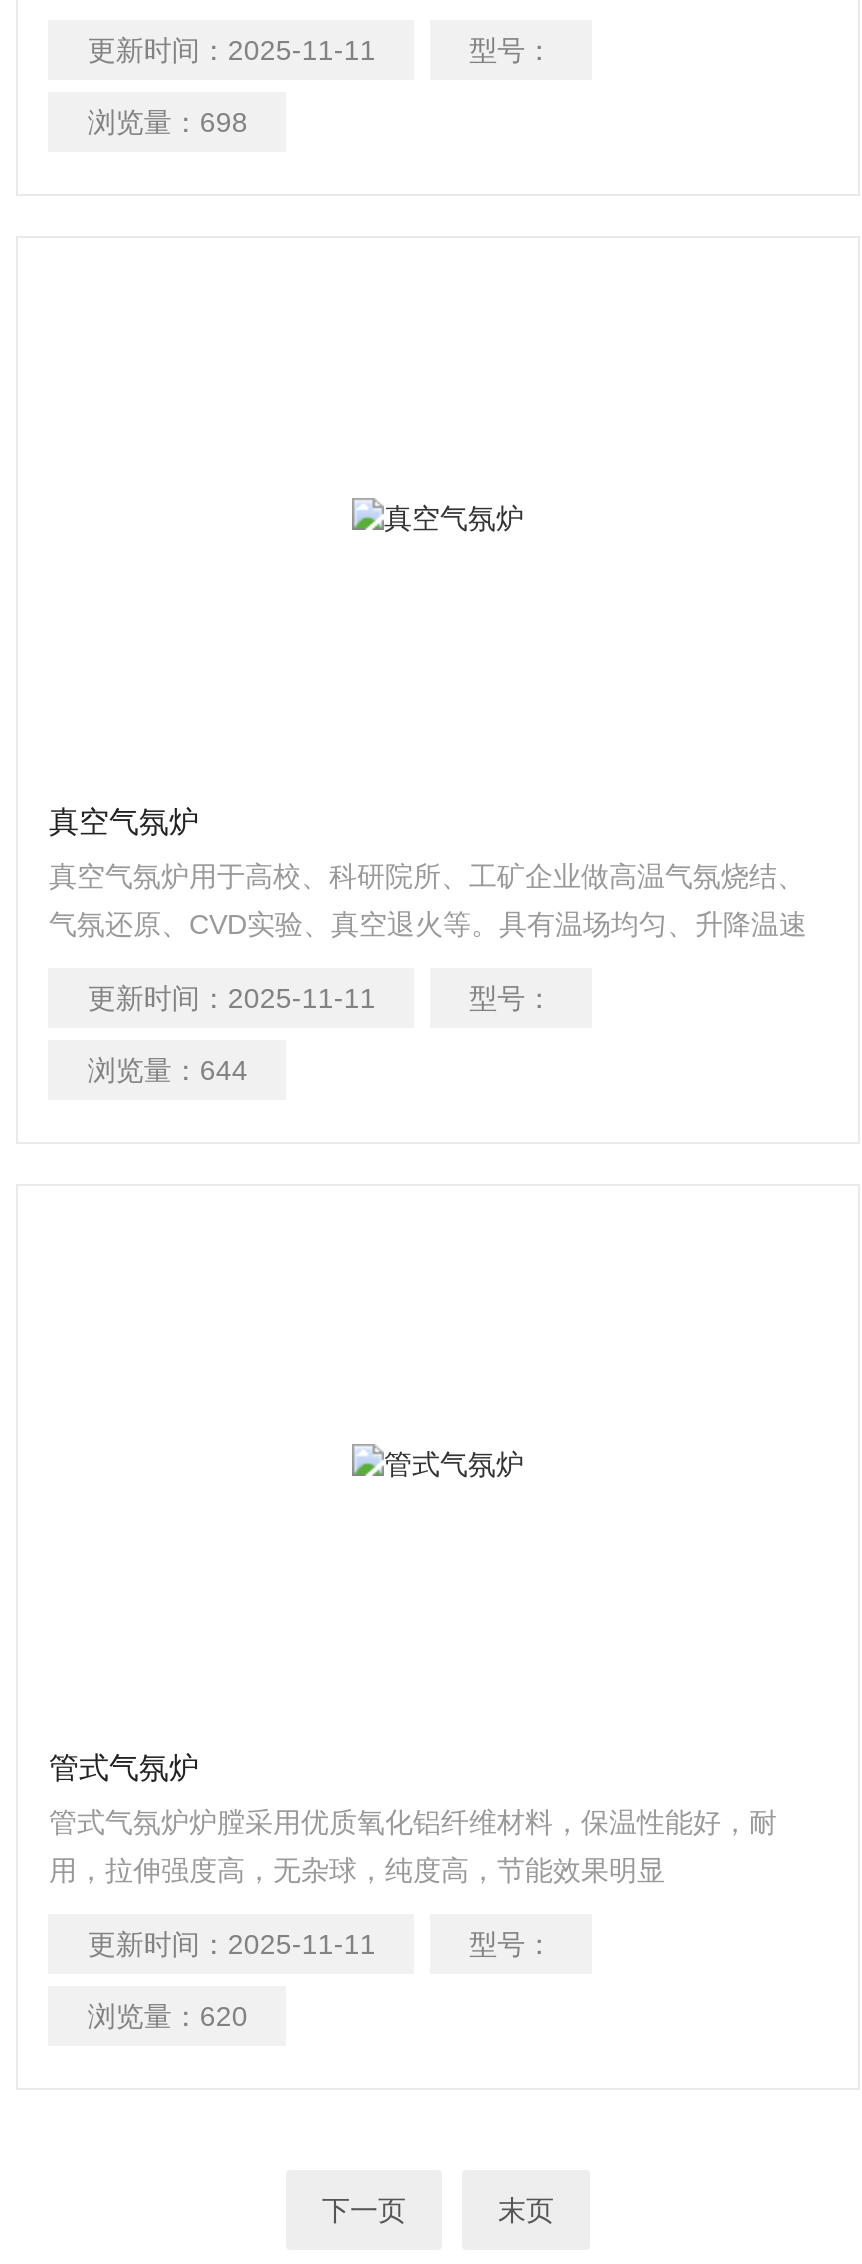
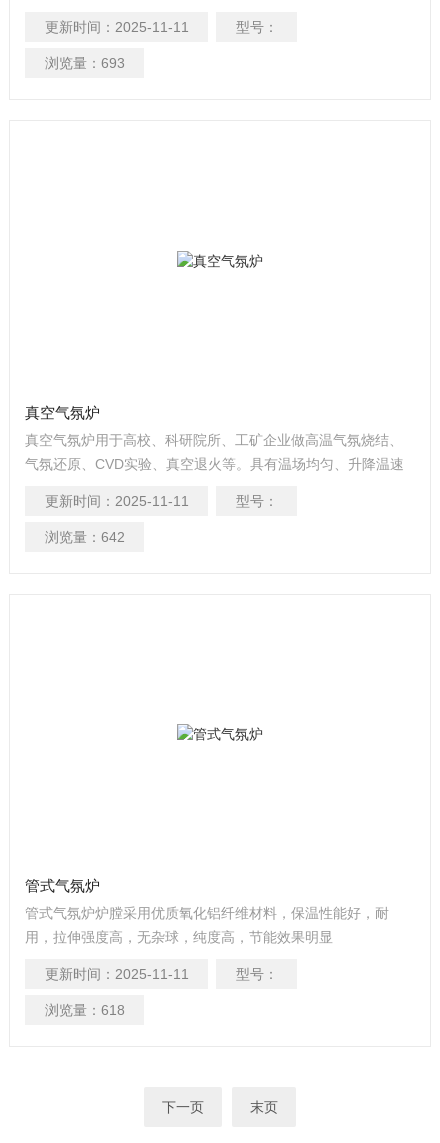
[88,106,248,138] 浏览量：698 -> [45,55,125,71] 浏览量：693
[88,1054,248,1086] 浏览量：644 -> [45,529,125,545] 浏览量：642
[88,2001,248,2033] 浏览量：620 -> [45,1002,125,1018] 浏览量：618

